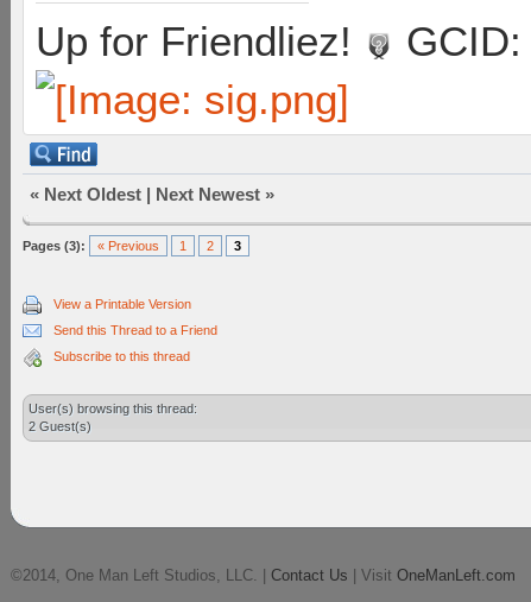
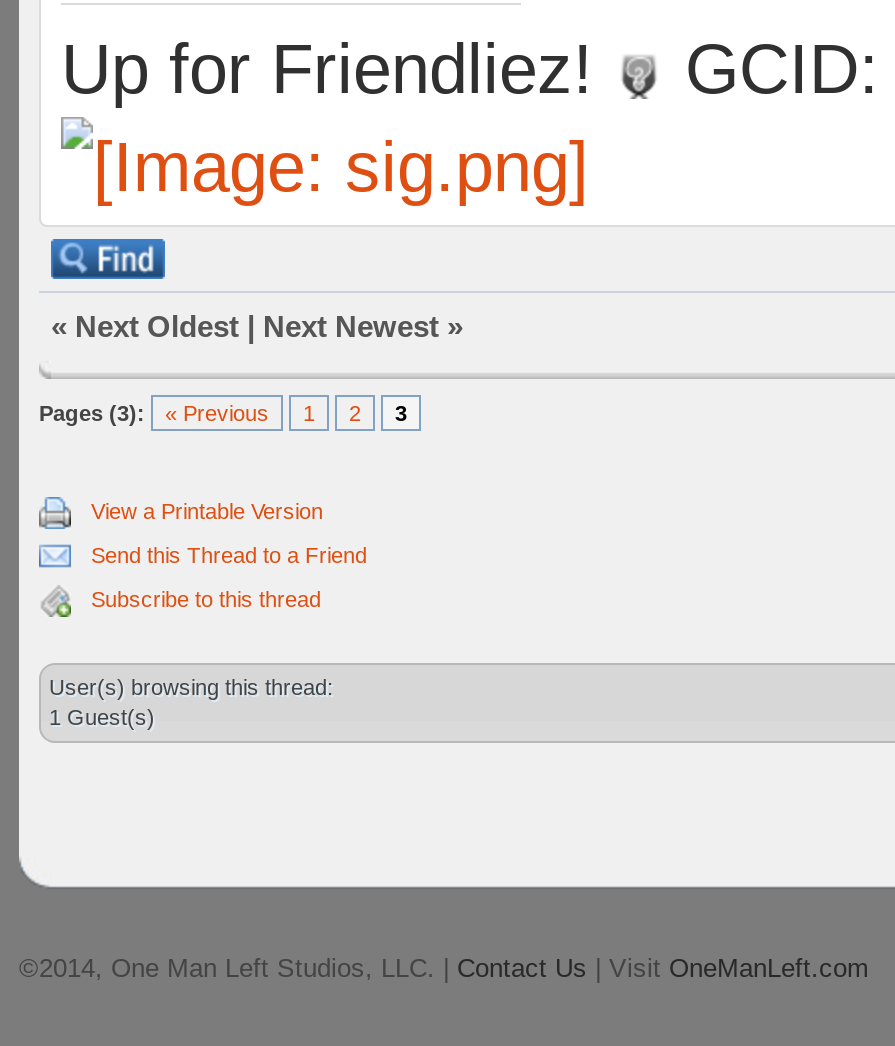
[29,419,91,433] 2 Guest(s) -> [49,705,155,729] 1 Guest(s)

